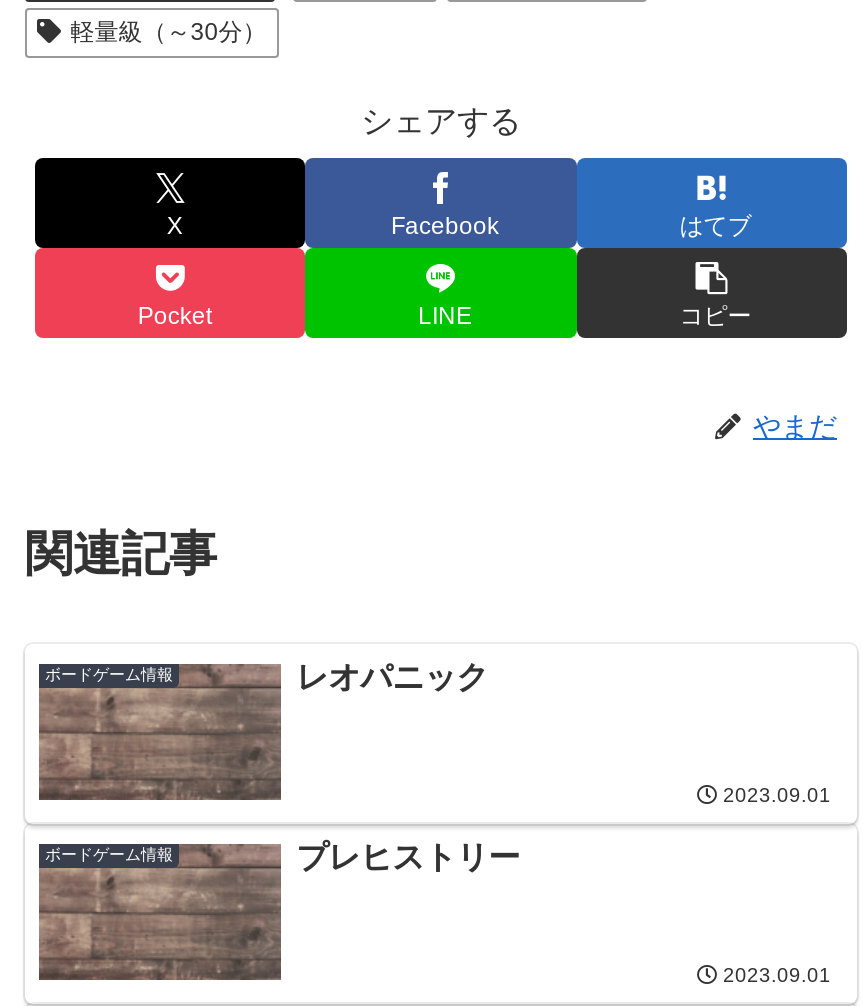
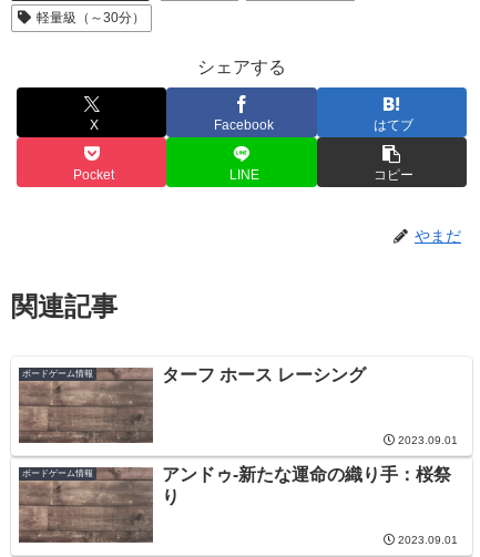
[296,660,488,694] レオパニック -> [161,366,365,384] ターフ ホース レーシング
[296,840,520,874] プレヒストリー -> [161,465,451,506] アンドゥ-新たな運命の織り手：桜祭 | り

